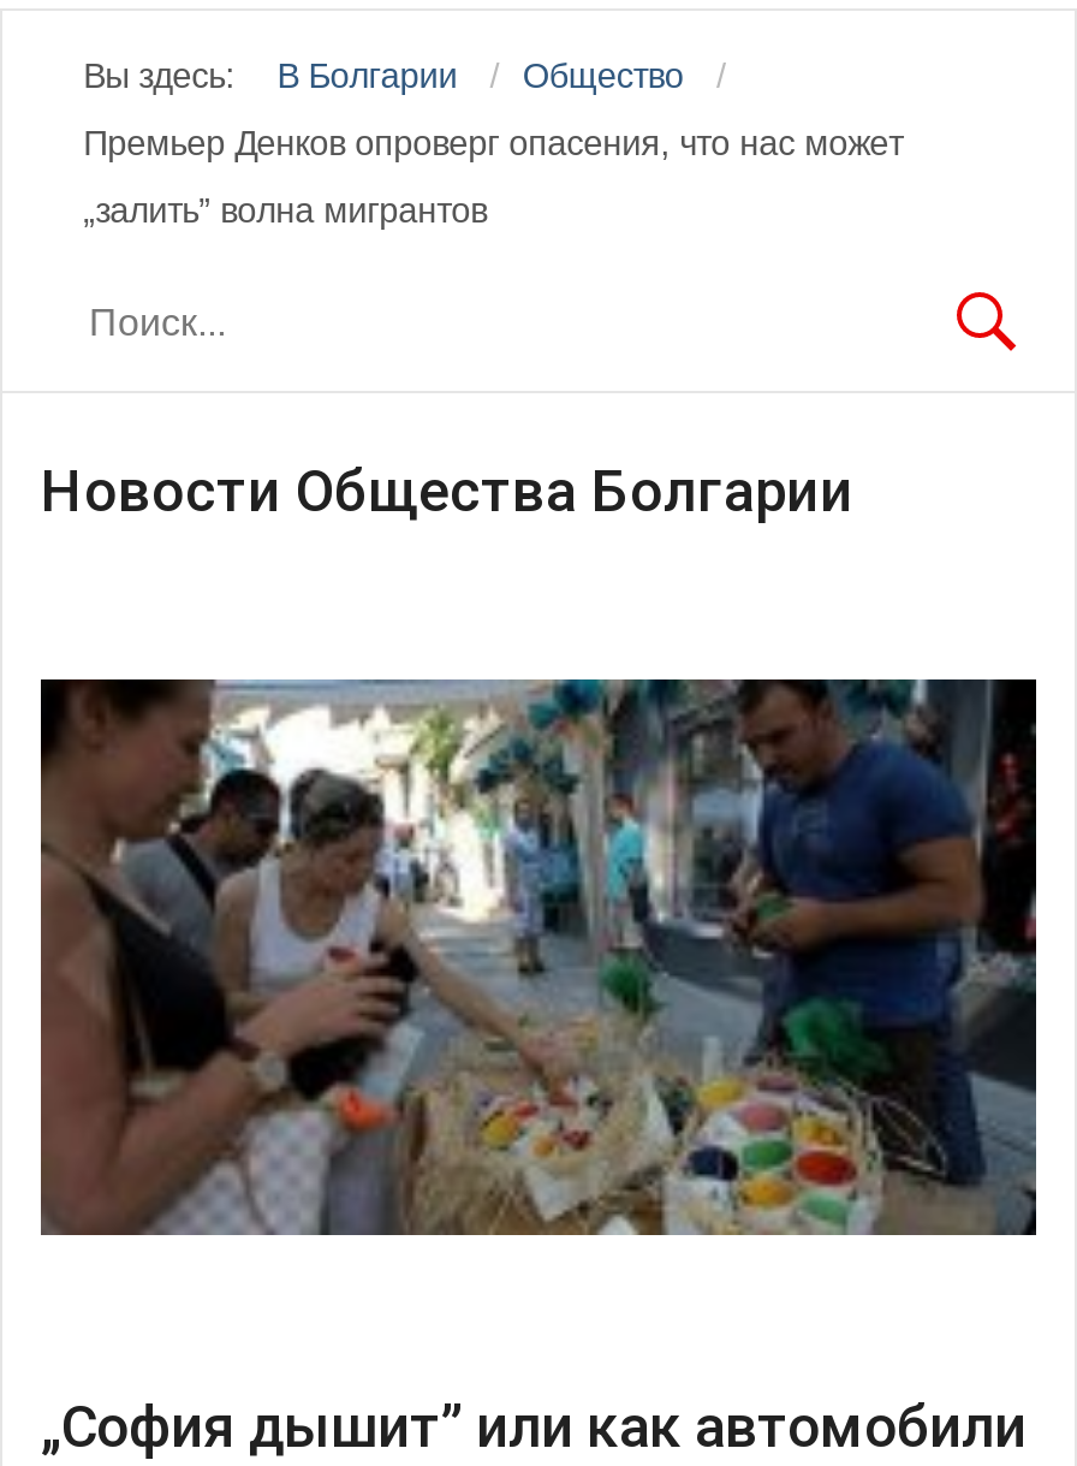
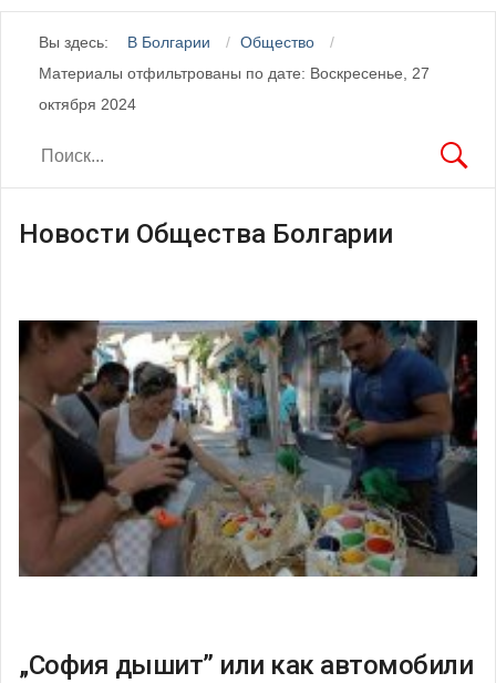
[83,123,903,162] Премьер Денков опроверг опасения, что нас может -> [38,64,429,82] Материалы отфильтрованы по дате: Воскресенье, 27
[83,191,487,229] „залить” волна мигрантов -> [38,95,136,113] октября 2024

